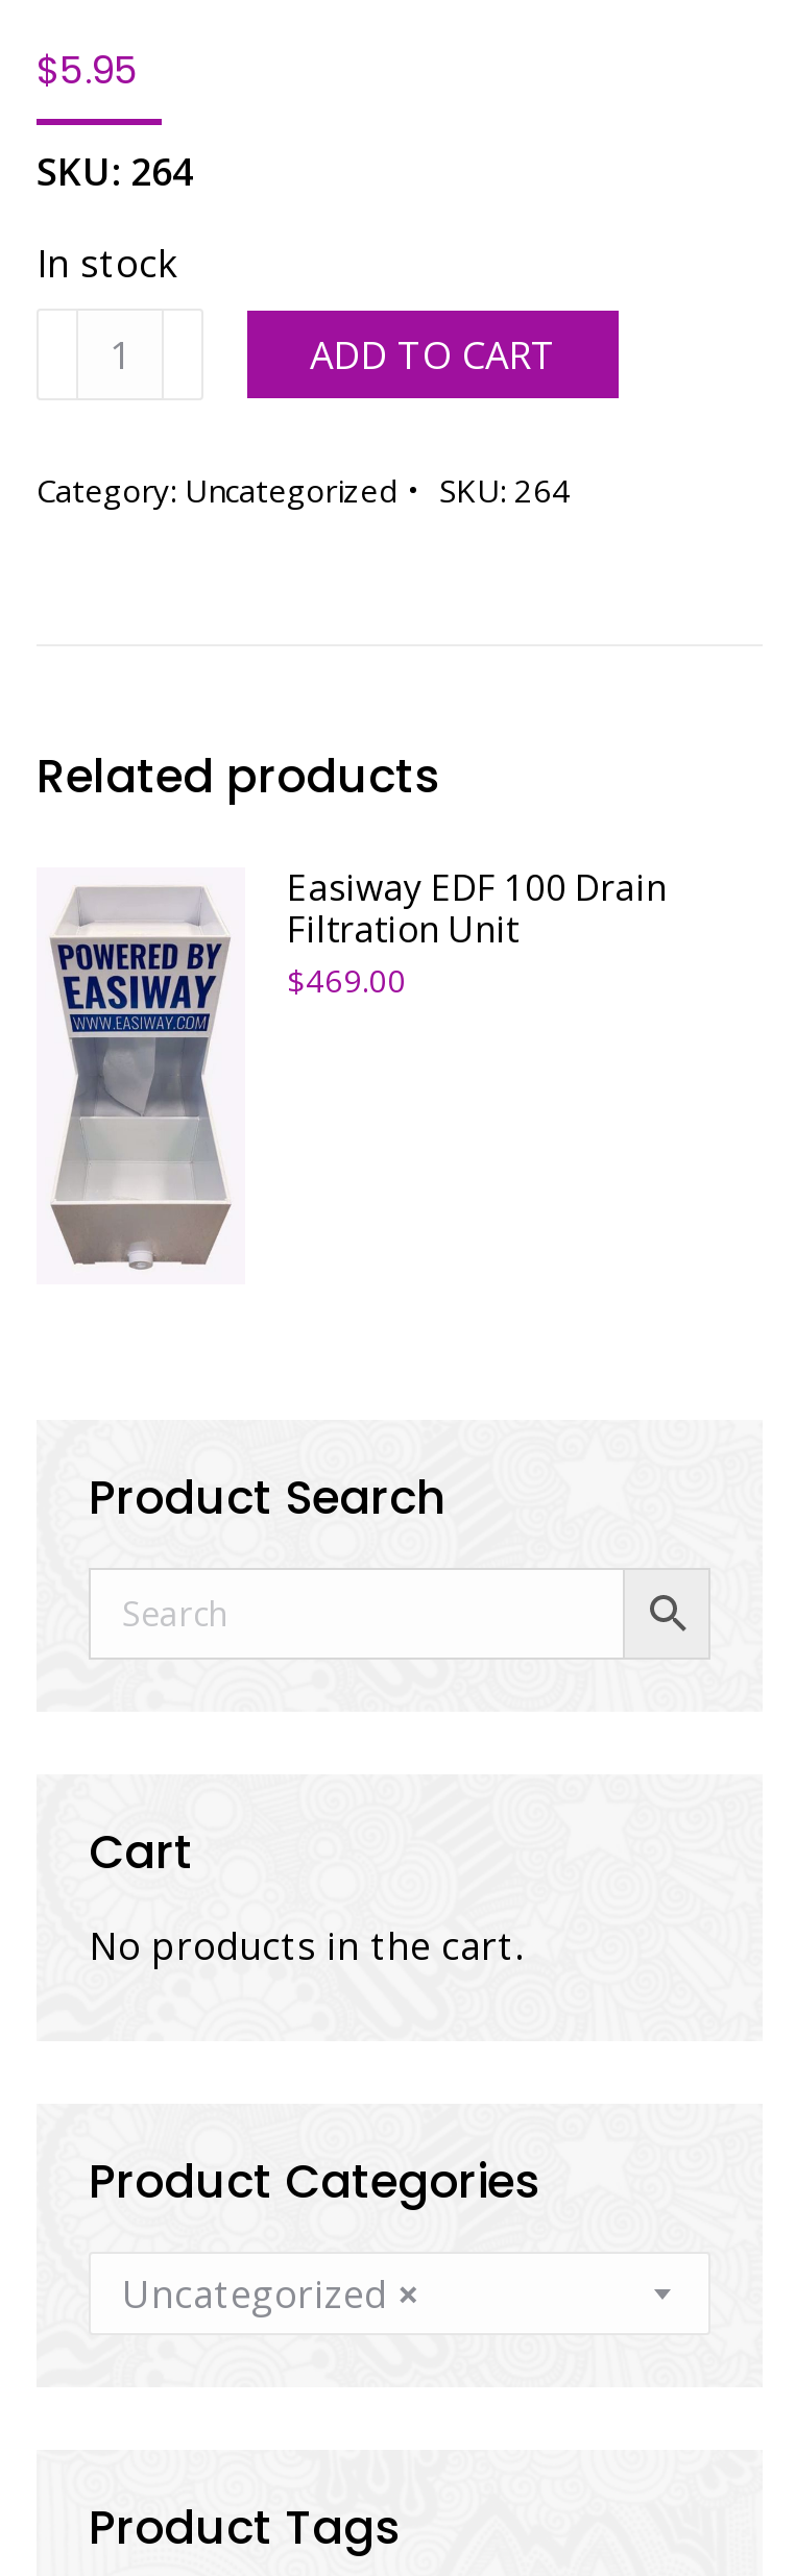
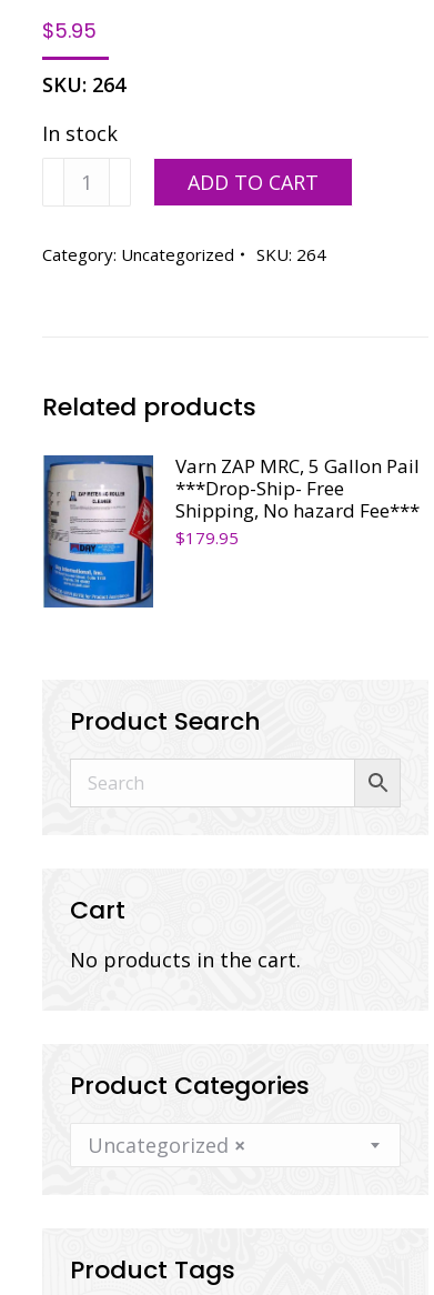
[39,863,667,1272] [image] | Easiway EDF 100 Drain | Filtration Unit | $469.00 -> [42,453,420,609] [image] | Varn ZAP MRC, 5 Gallon Pail | ***Drop-Ship- Free | Shipping, No hazard Fee*** | $179.95

